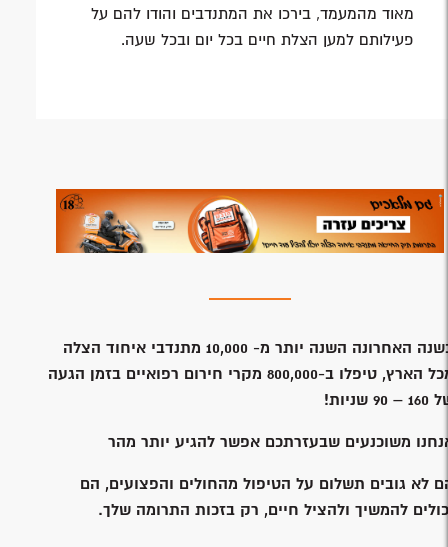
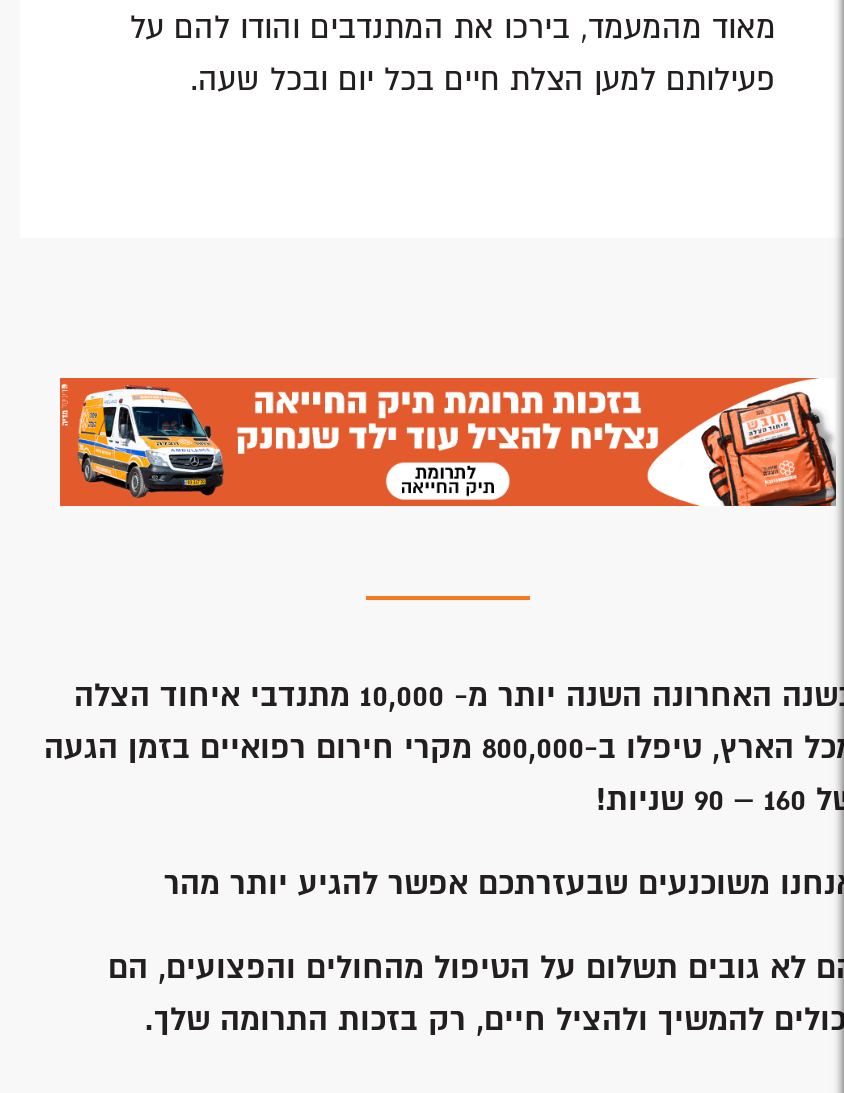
[56,188,445,254] [image] -> [60,376,838,508] [image]

